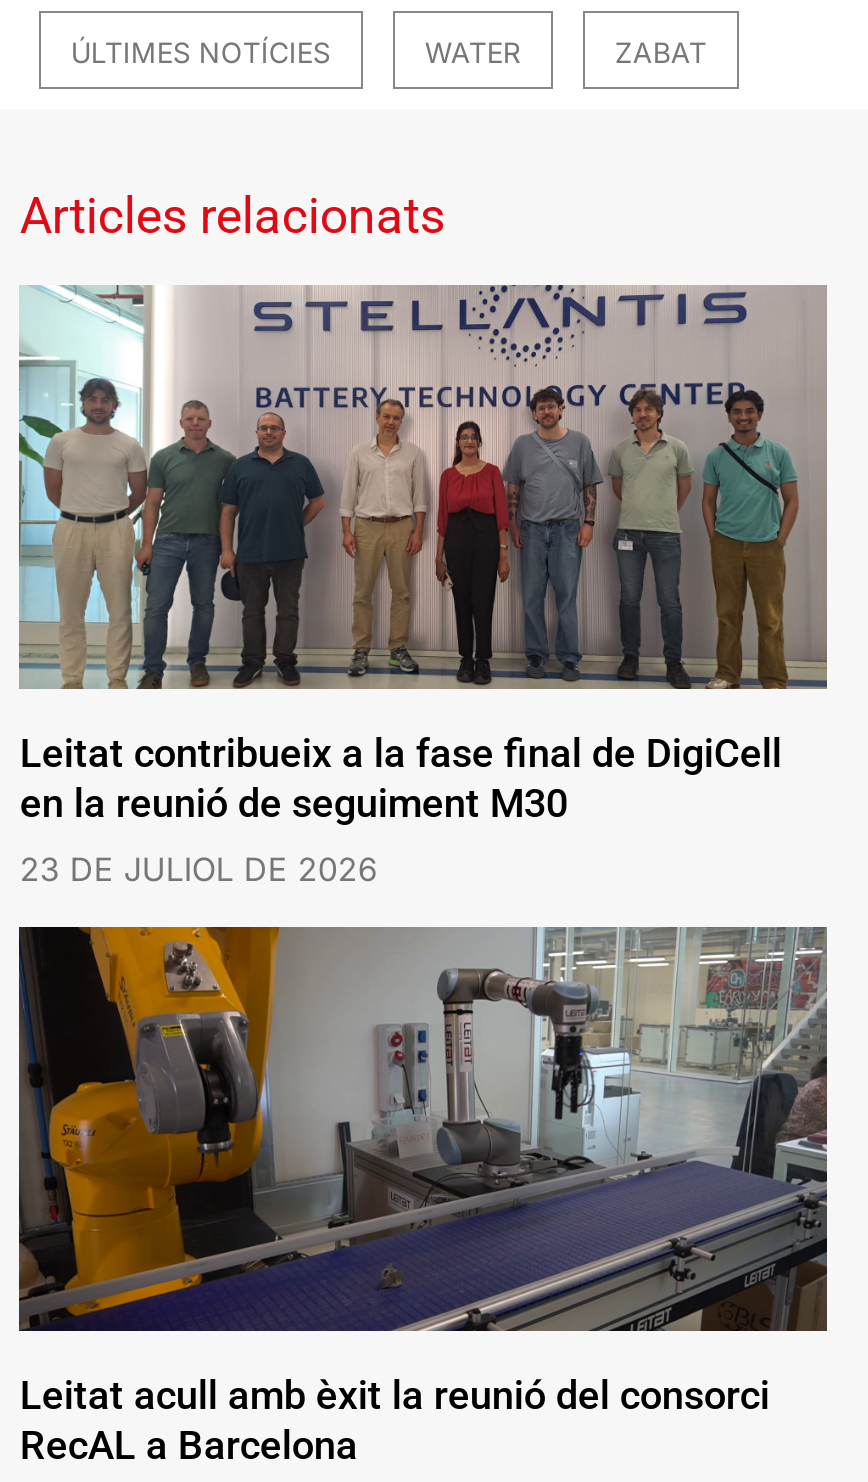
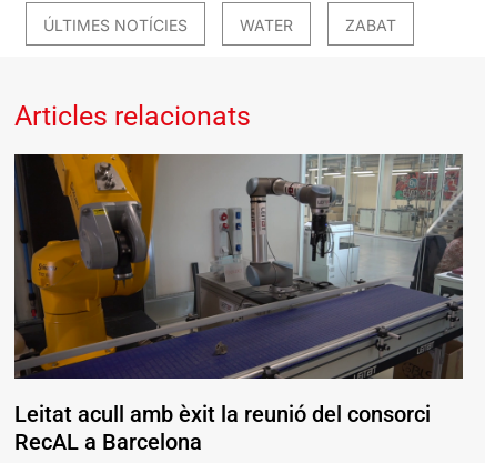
[19,285,827,889] [image] | Leitat contribueix a la fase final de DigiCell | en la reunió de seguiment M30 | 23 DE JULIOL DE 2026 -> none

